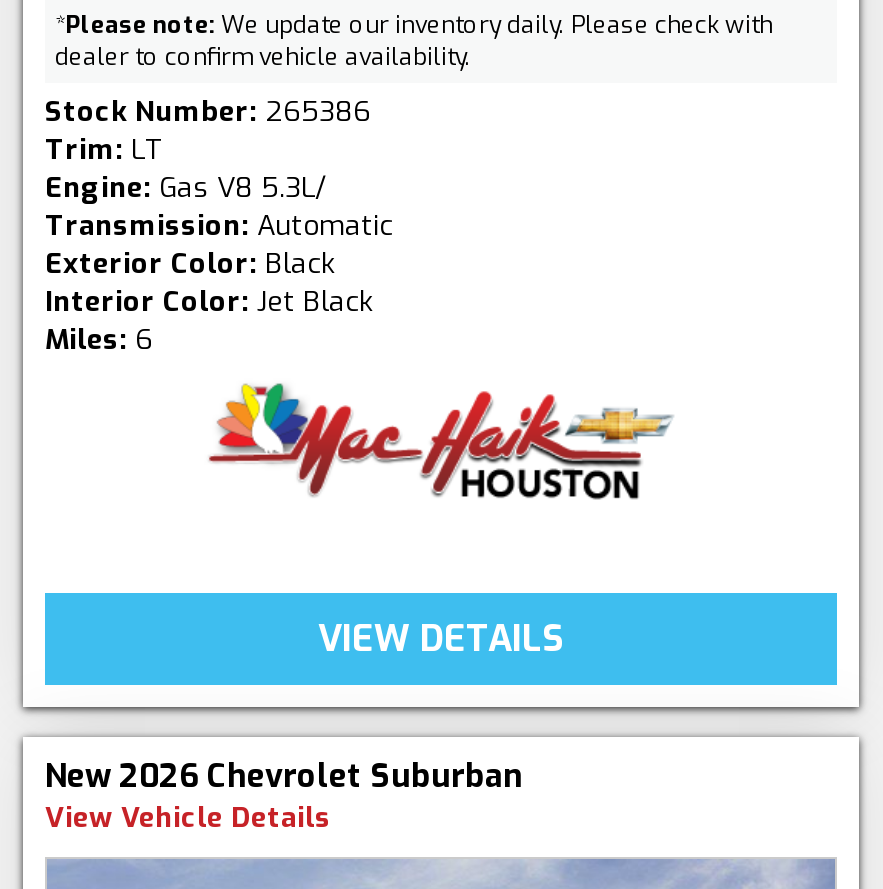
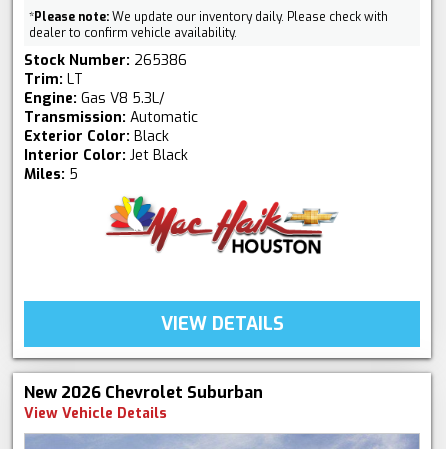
[45,322,153,360] Miles: 6 -> [24,165,78,184] Miles: 5

